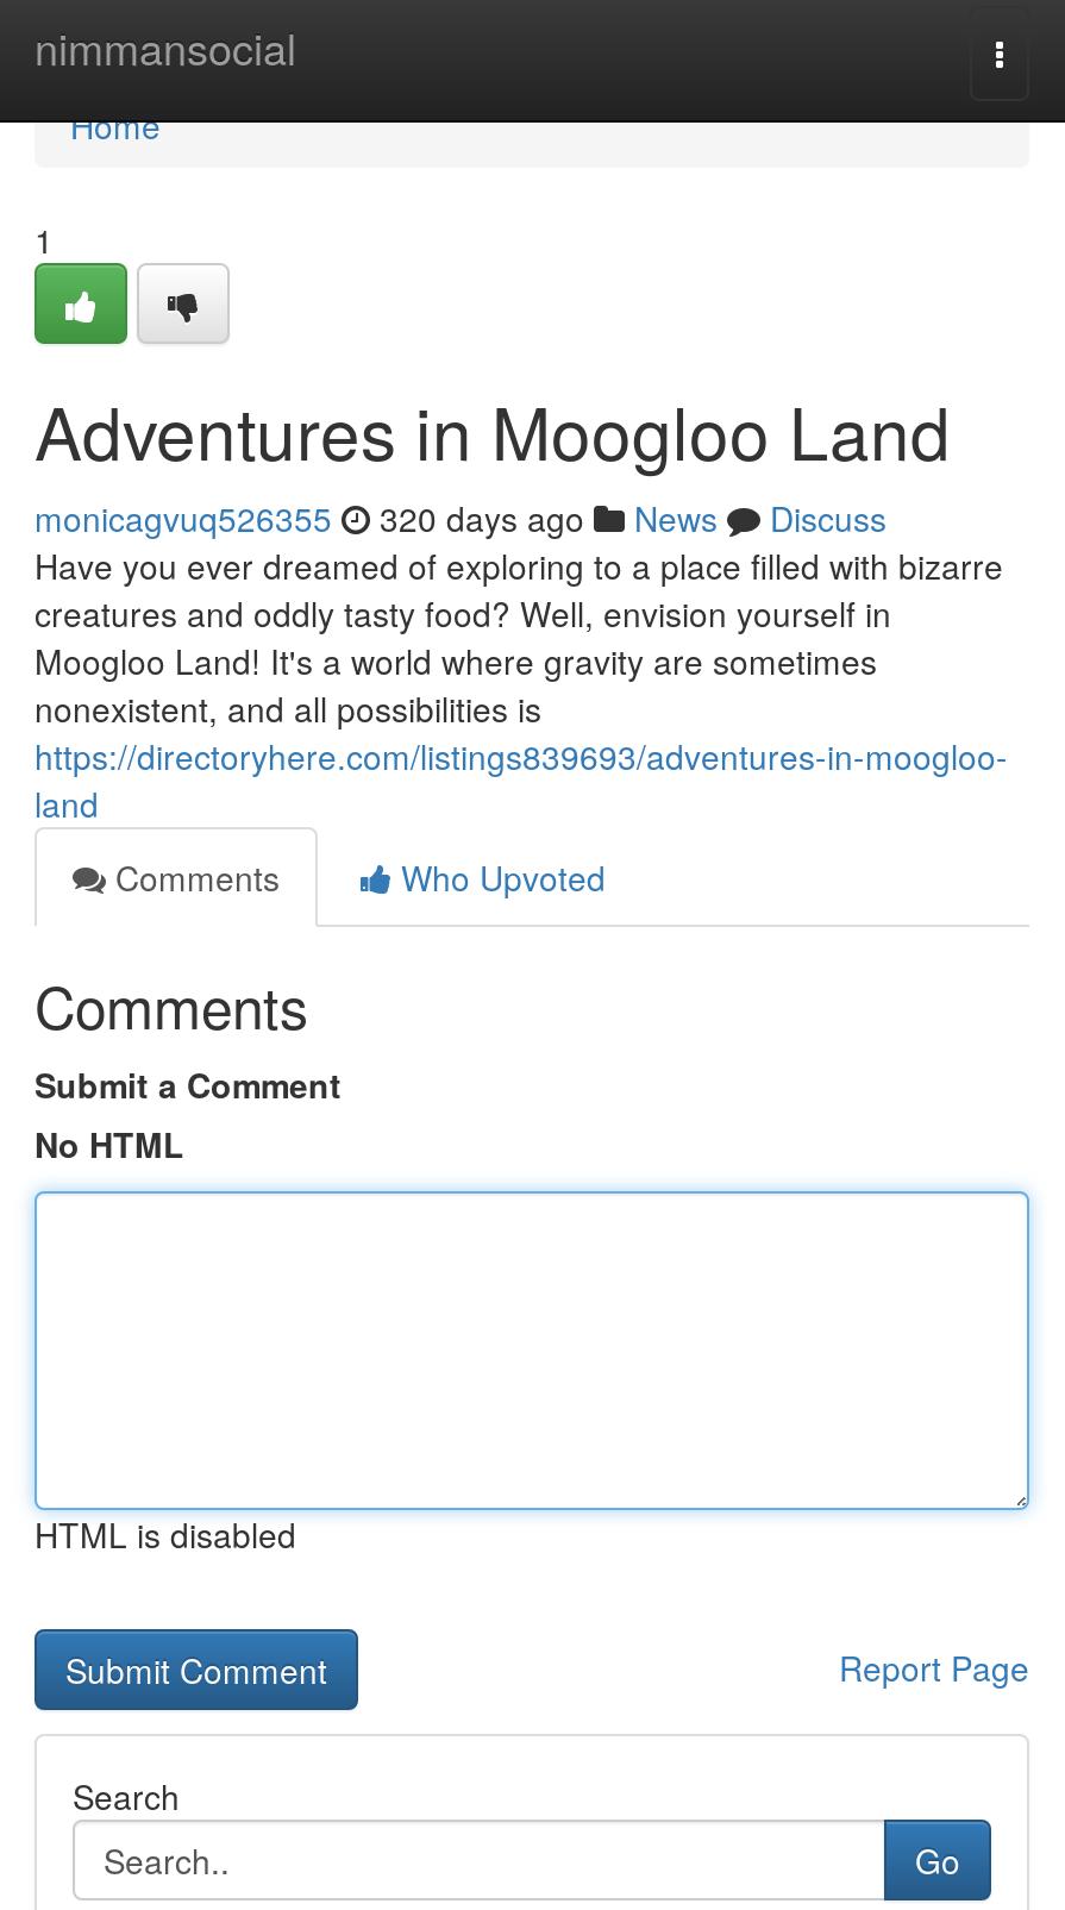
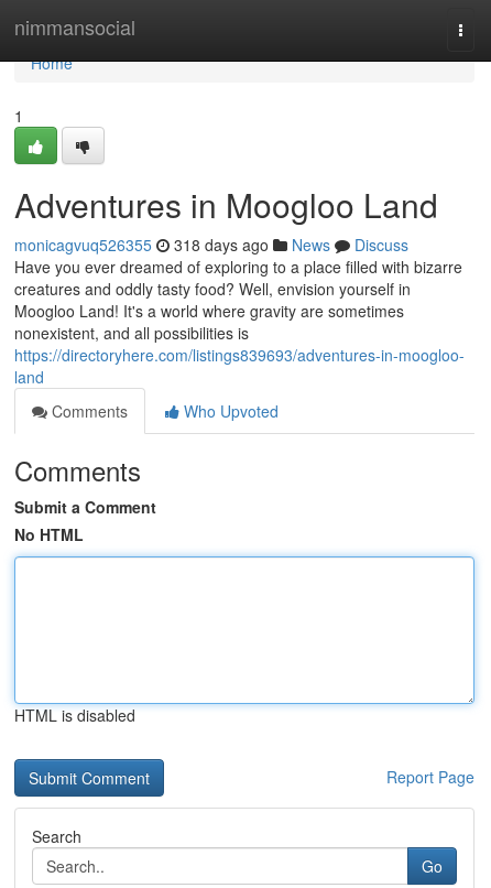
[35,494,887,541] monicagvuq526355 320 days ago News Discuss -> [14,234,408,256] monicagvuq526355 318 days ago News Discuss

